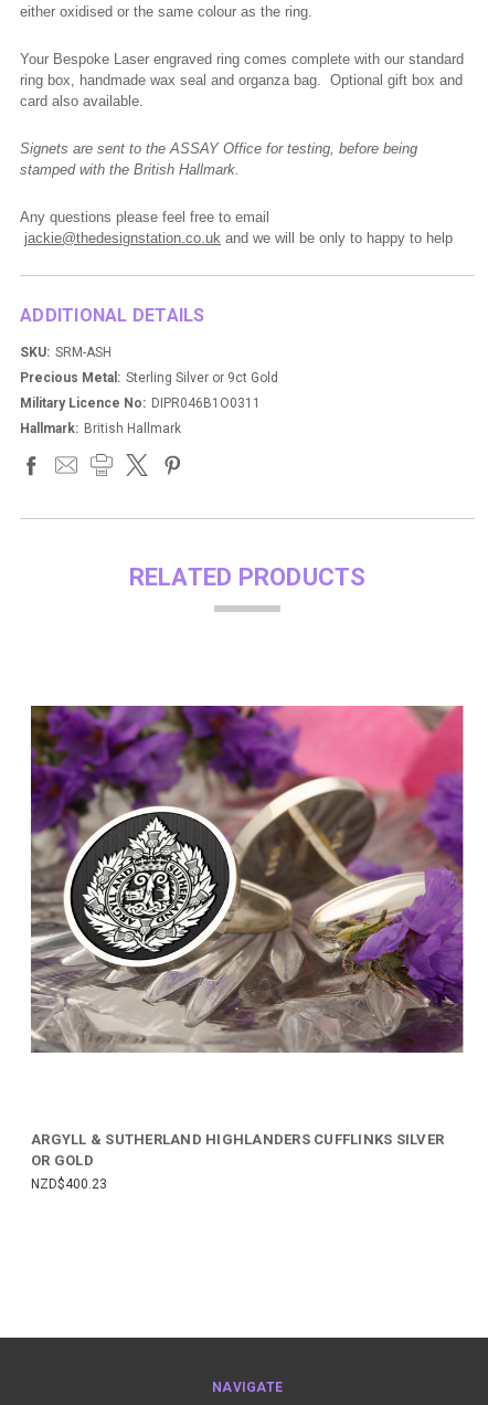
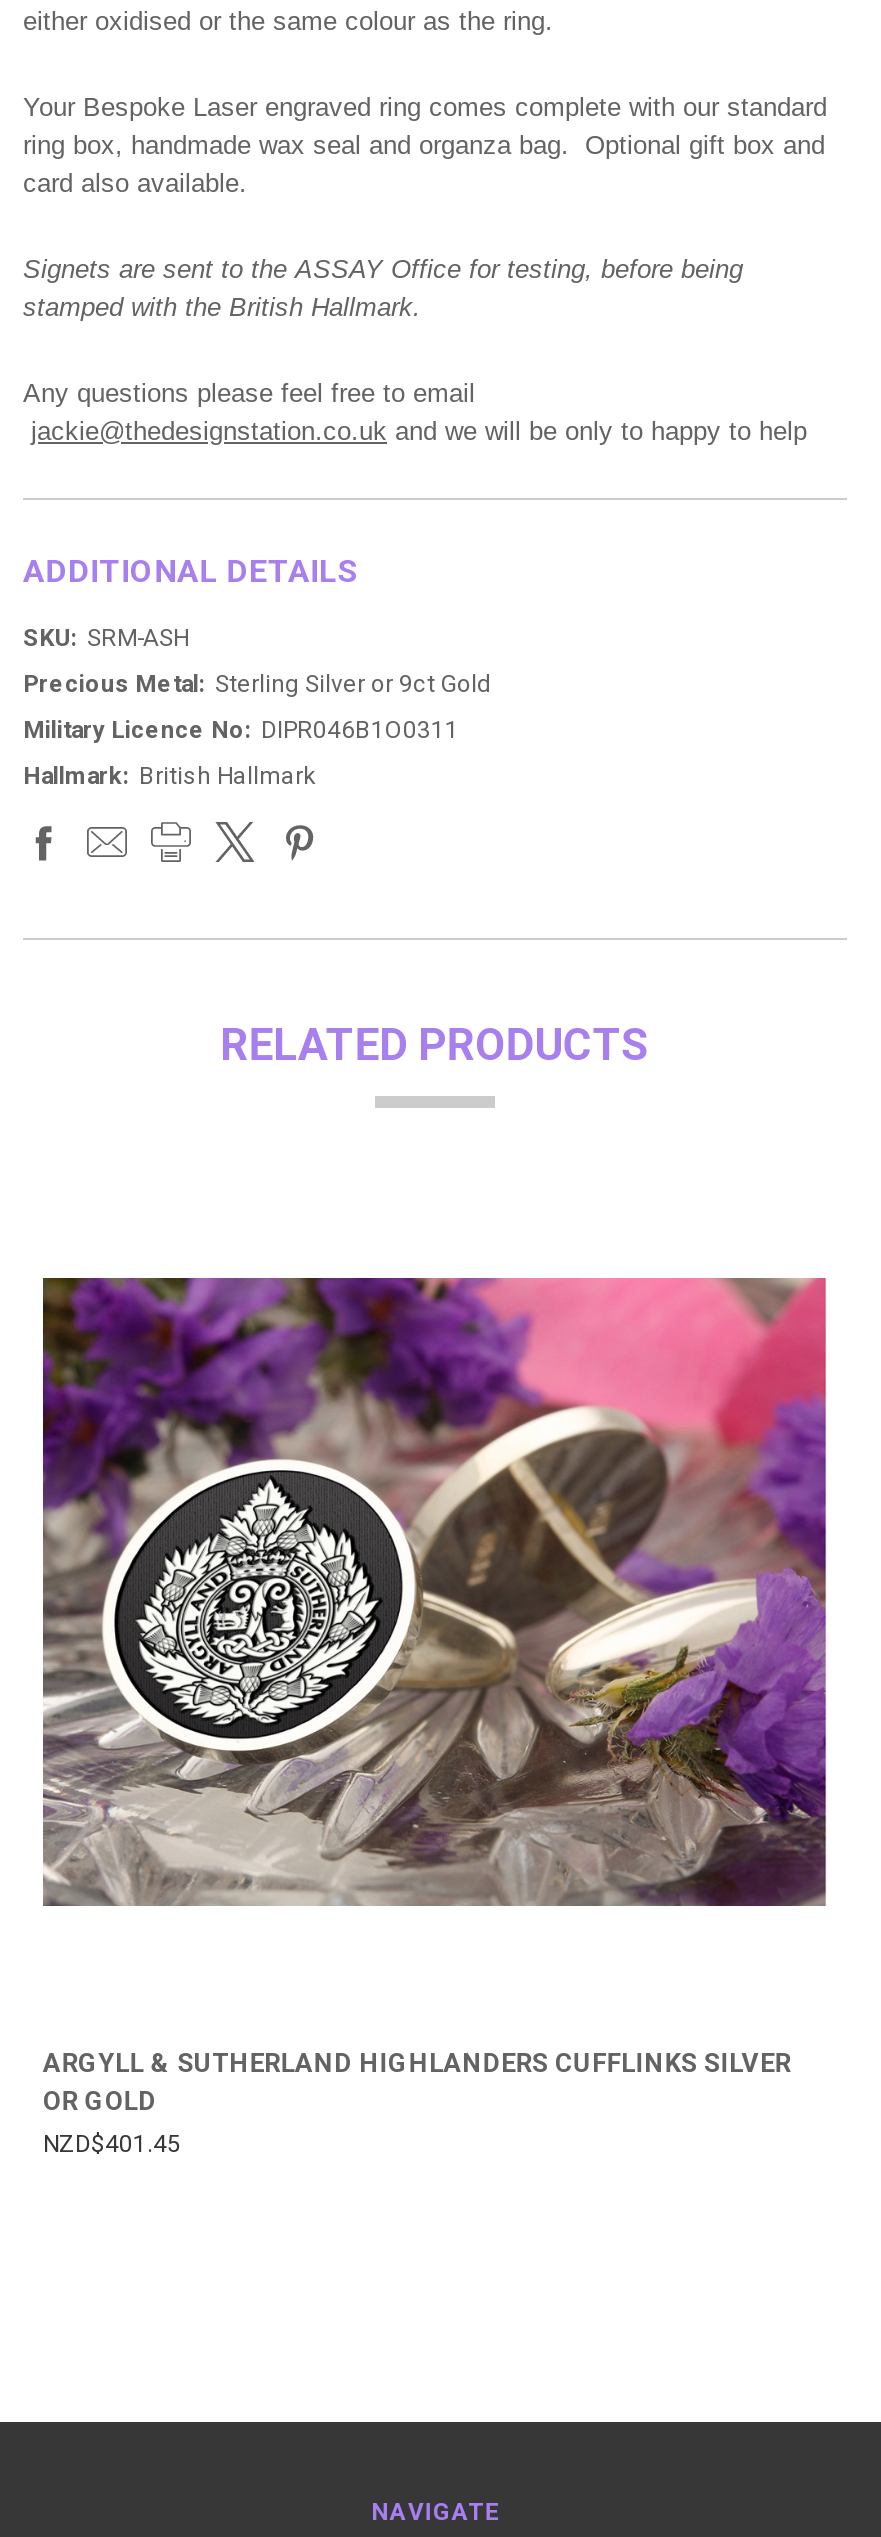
[31,1176,107,1192] NZD$400.23 -> [43,2130,181,2158] NZD$401.45

